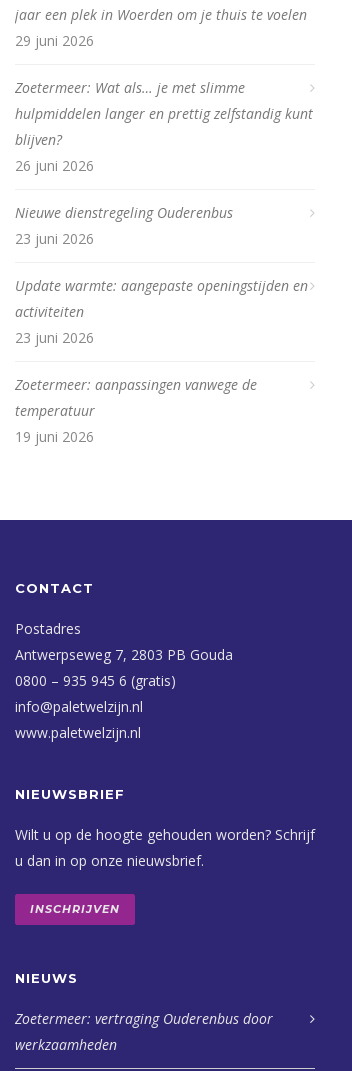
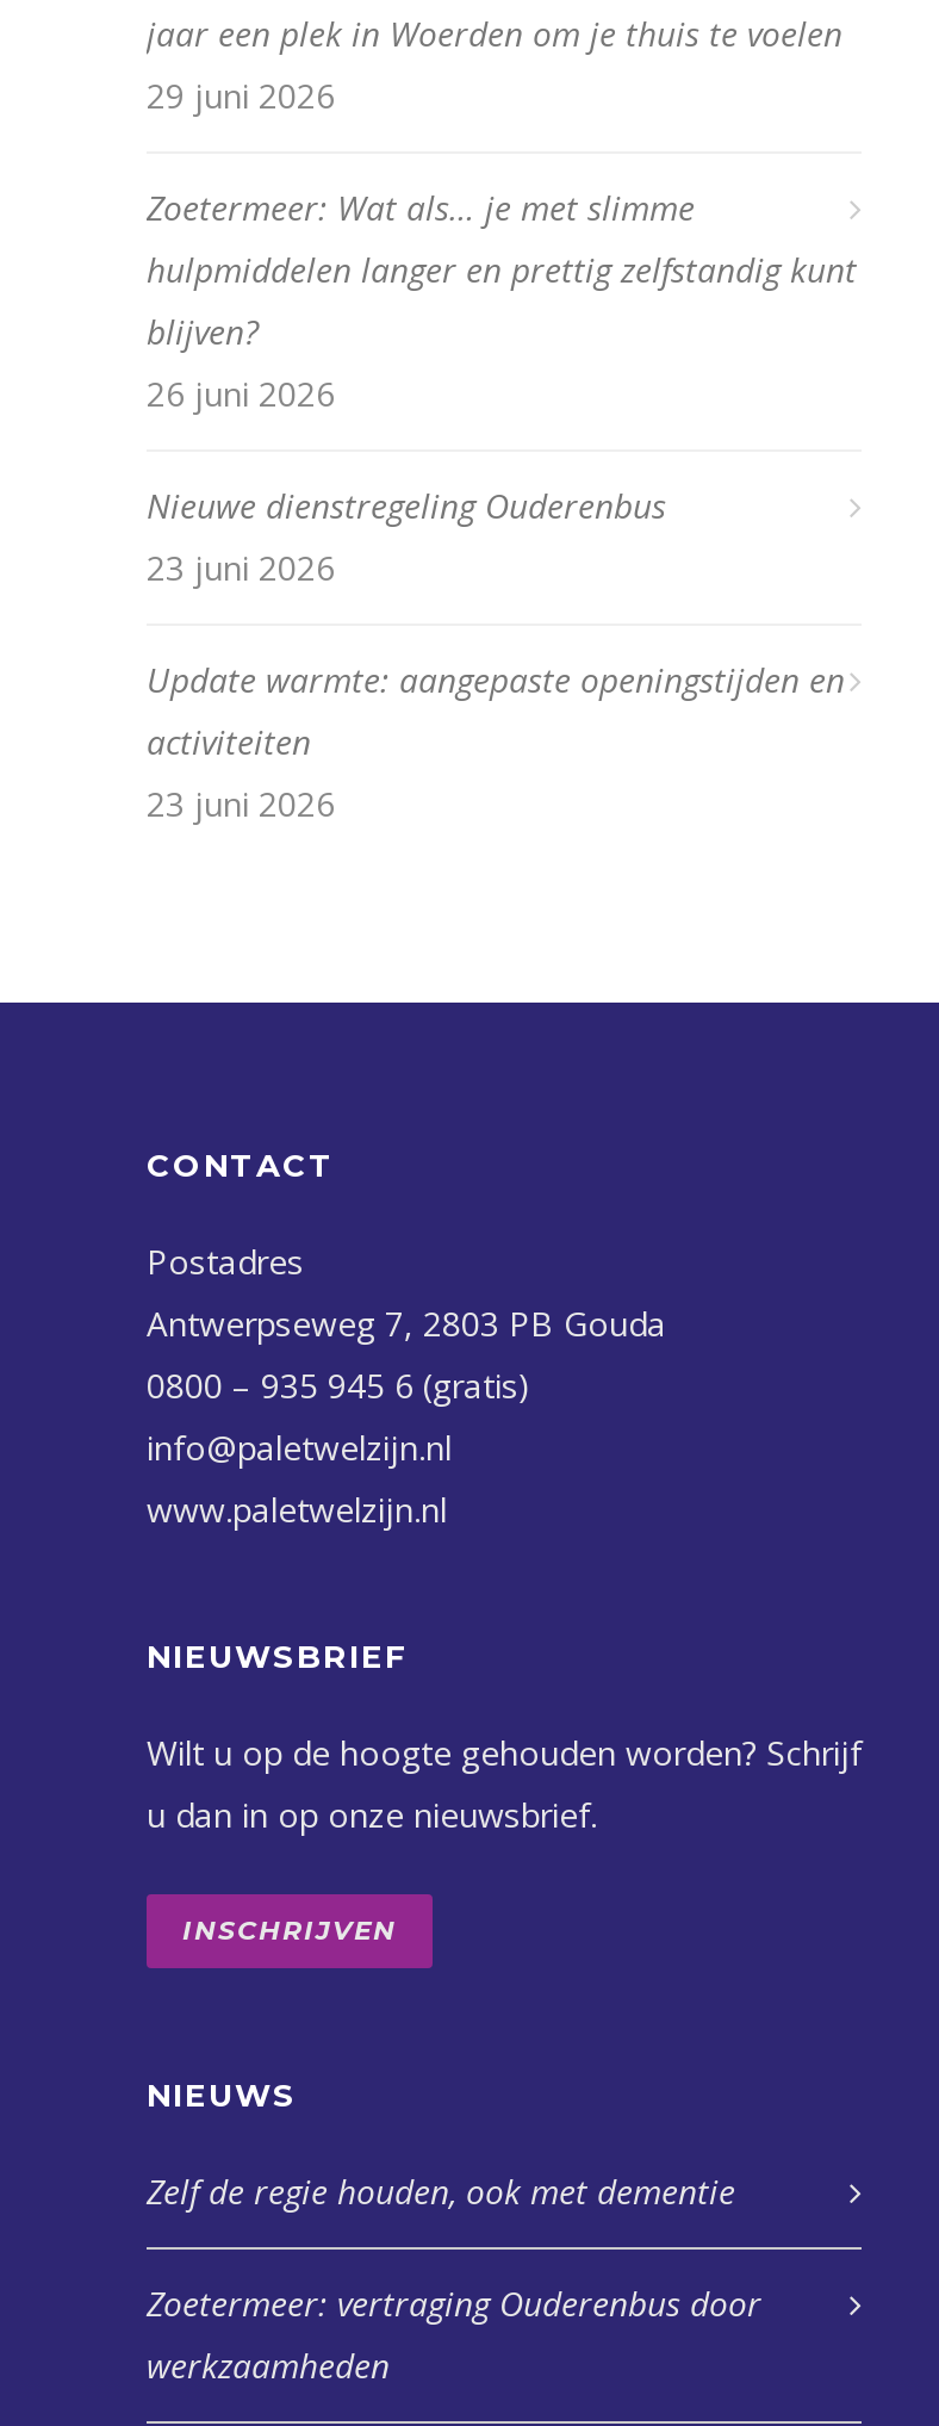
[15,375,257,446] Zoetermeer: aanpassingen vanwege de | temperatuur | 19 juni 2026 -> none
moved [15,580,315,986] -> [147,1147,862,2115]: CONTACT | Postadres | Antwerpseweg 7, 2803 PB Gouda | ... | INSCHRIJVEN | NIEUWS
none -> [147,2170,735,2215] Zelf de regie houden, ook met dementie

